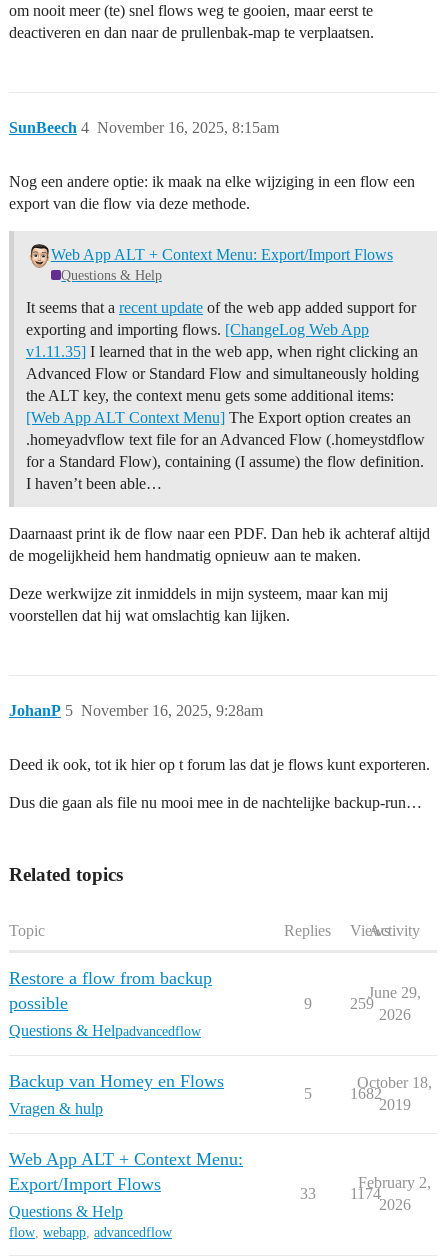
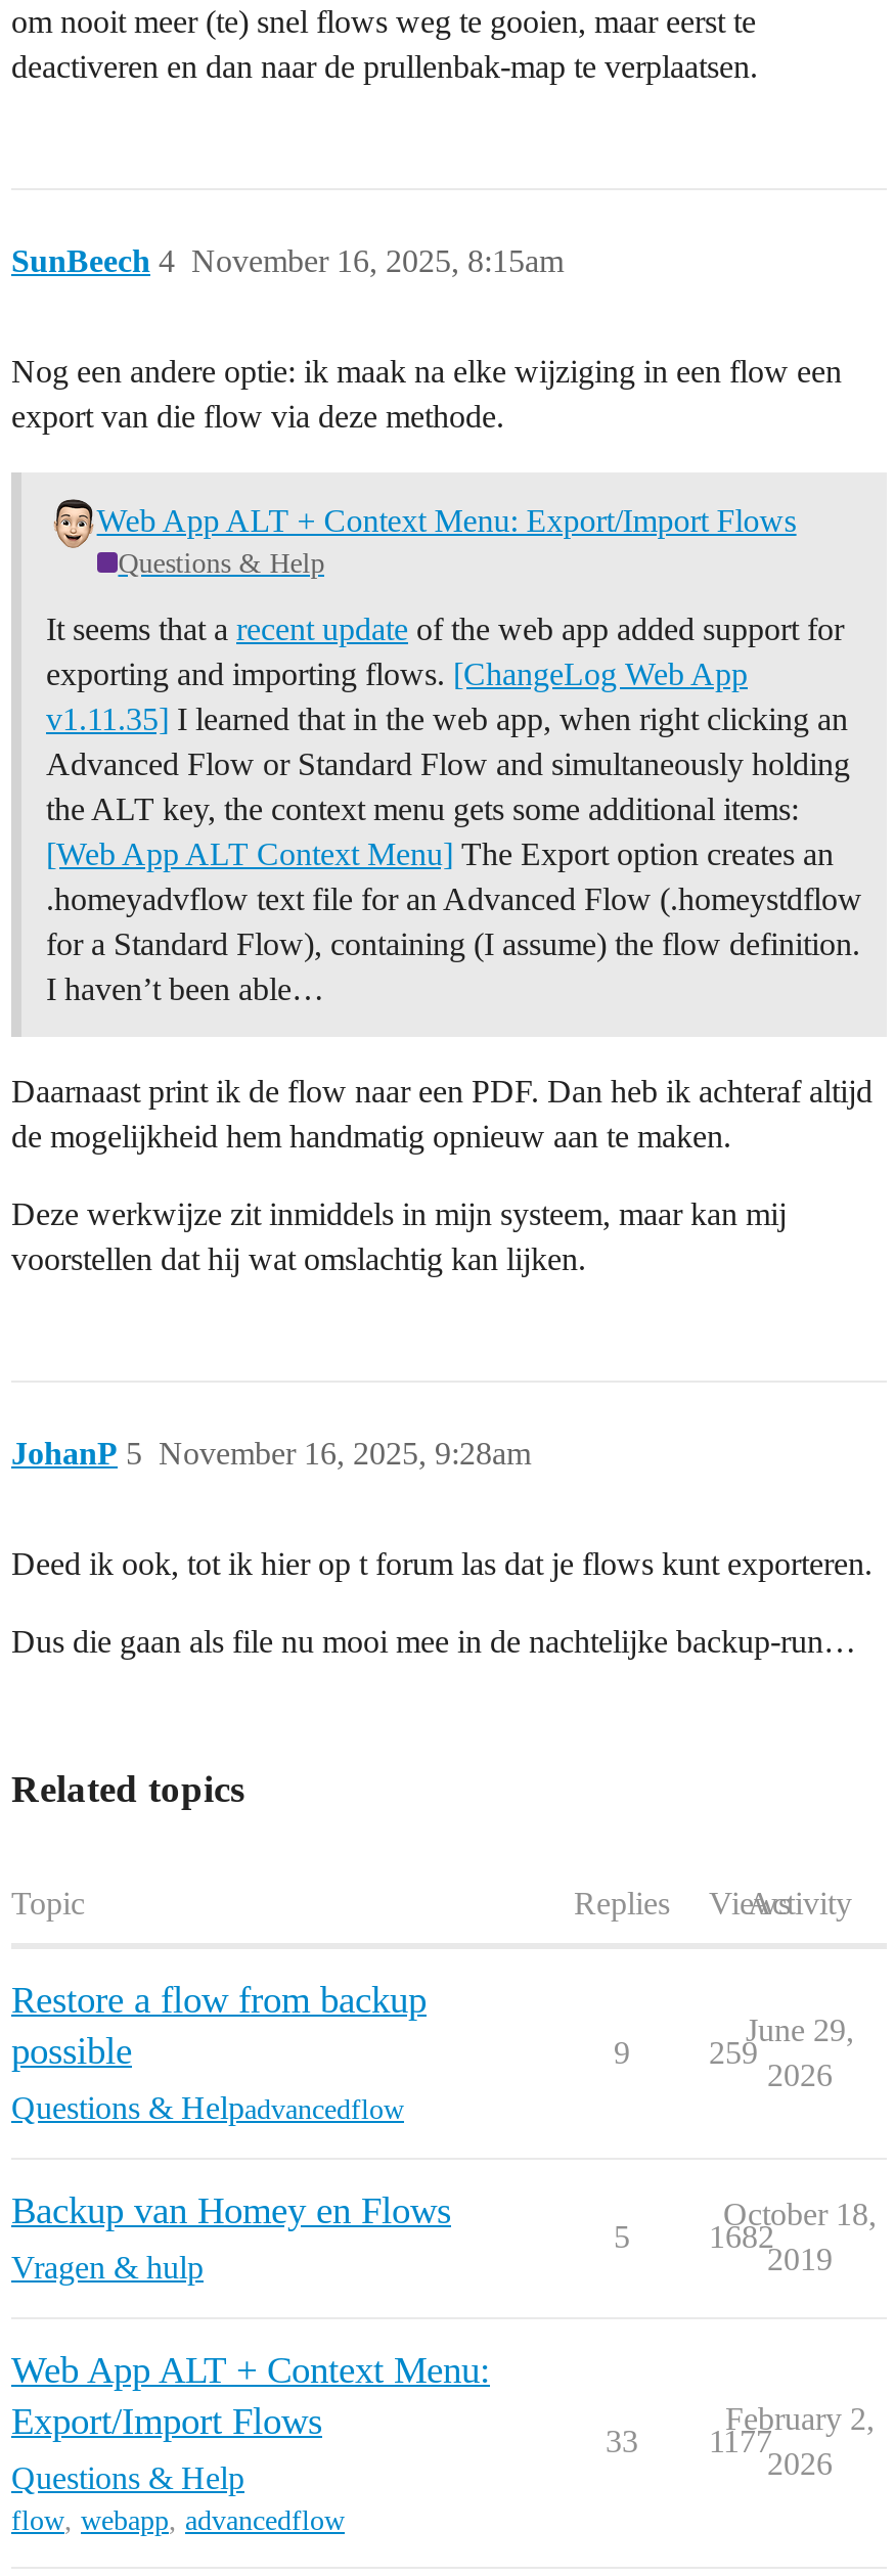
[350,1185,381,1202] 1174 -> [709,2424,772,2459] 1177

